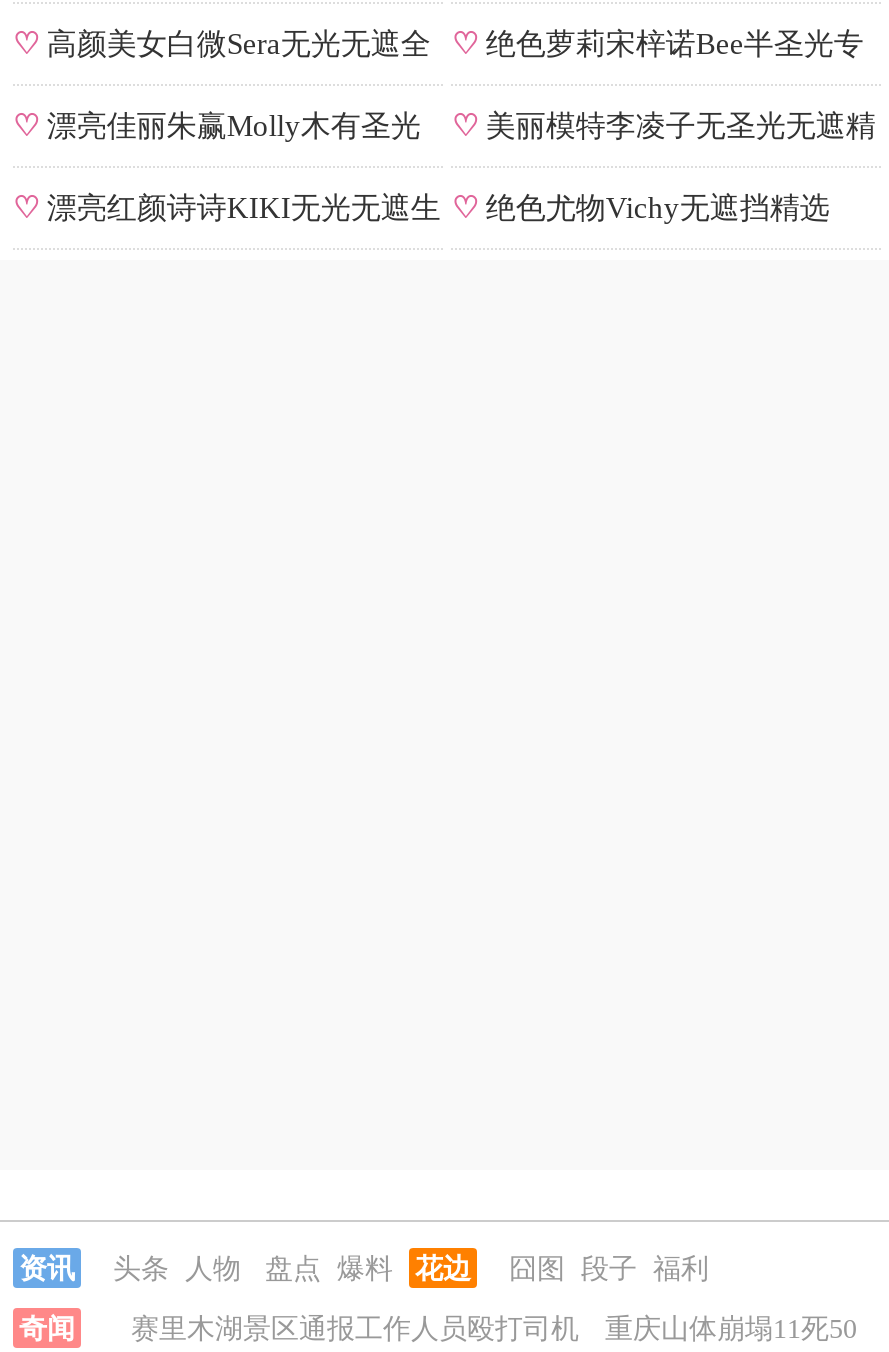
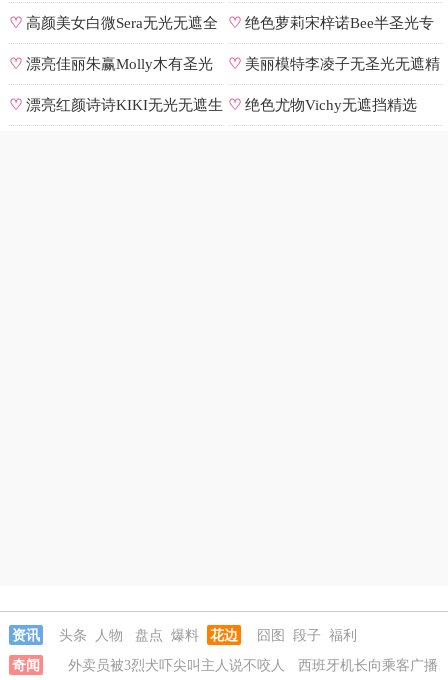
[131,1314,857,1344] 赛里木湖景区通报工作人员殴打司机 | 重庆山体崩塌11死50 -> [68,658,438,673] 外卖员被3烈犬吓尖叫主人说不咬人 | 西班牙机长向乘客广播

